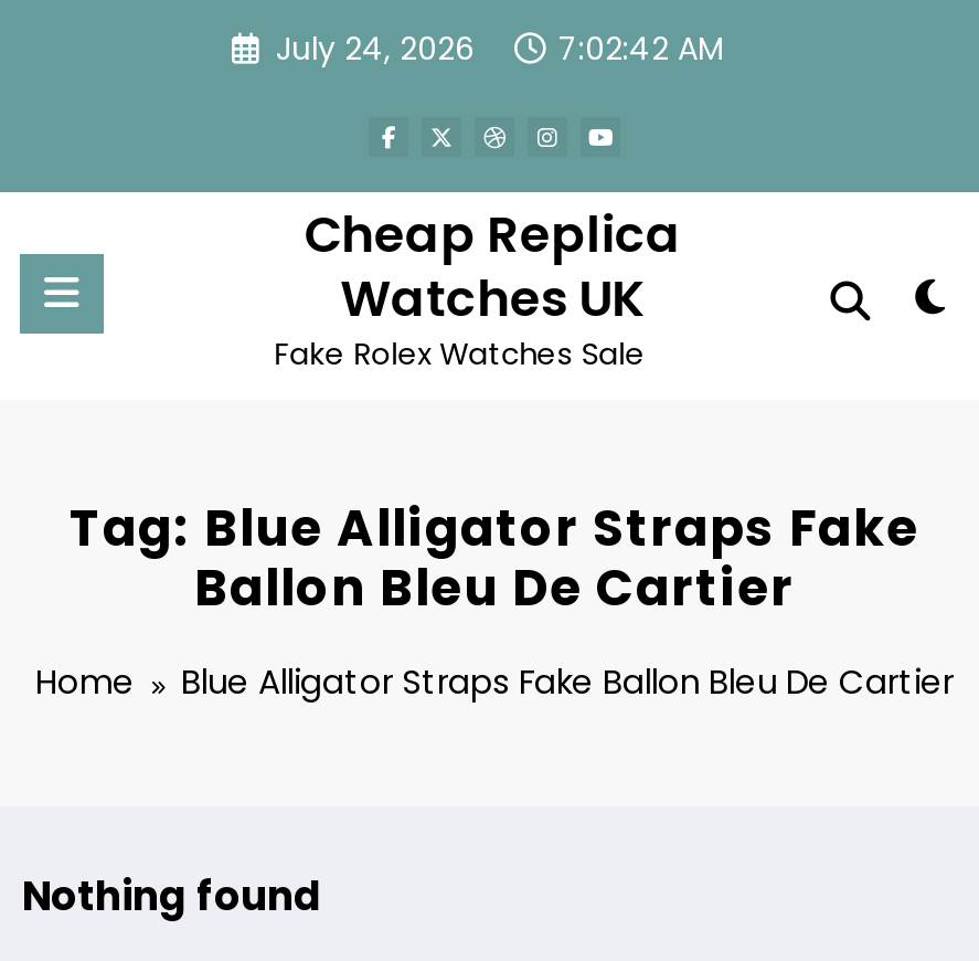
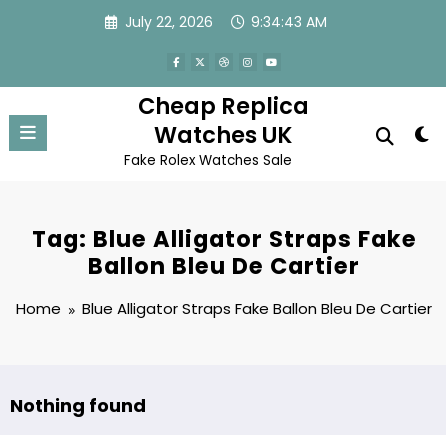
[276,27,475,71] July 24, 2026 -> [125,12,213,32] July 22, 2026
[558,27,724,71] 7:02:42 AM -> [251,12,327,32] 9:34:43 AM

